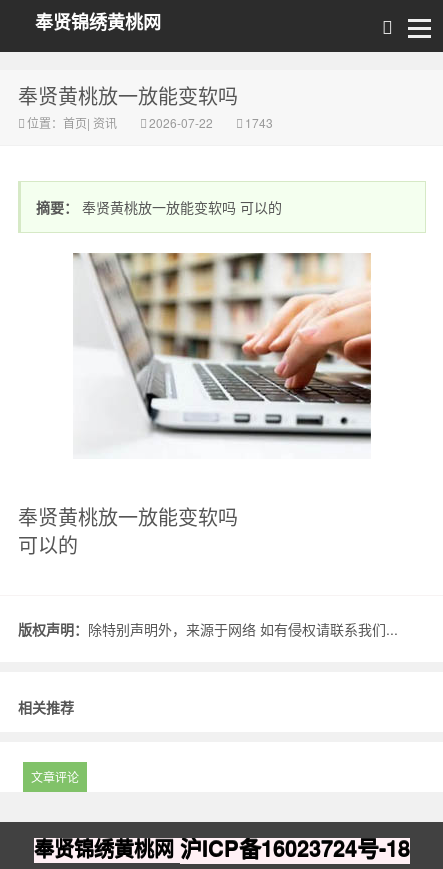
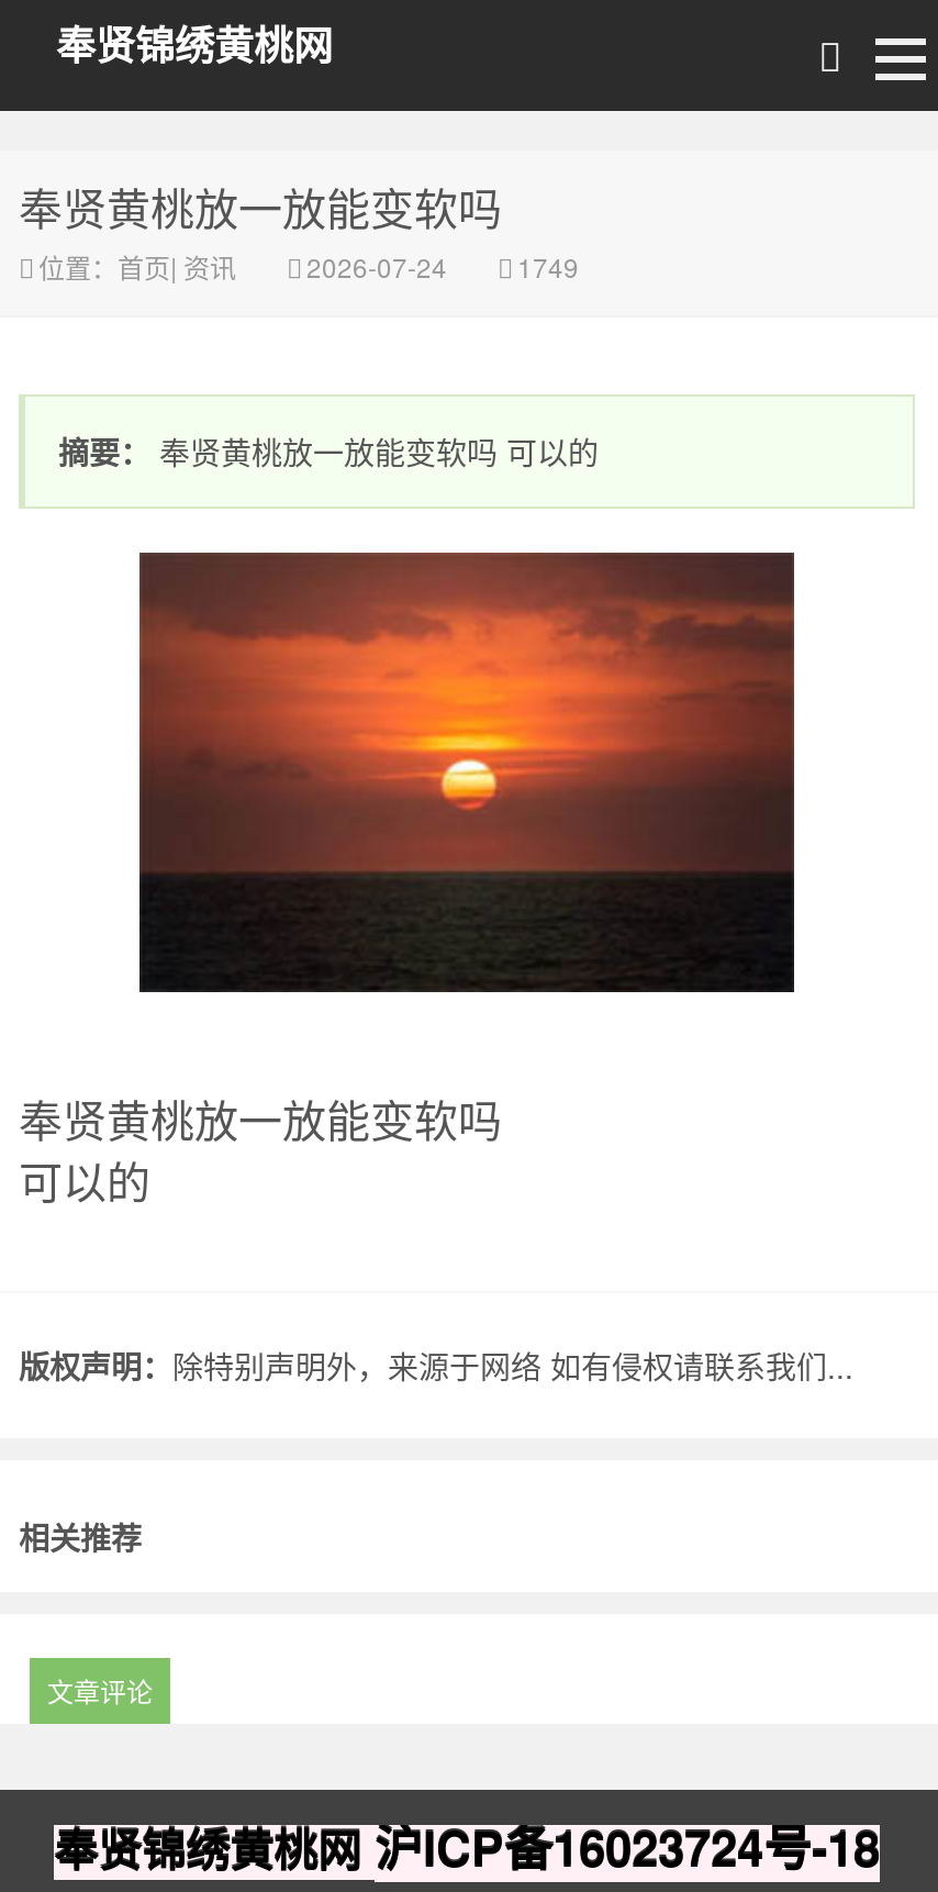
[149,114,216,131] 2026-07-22 -> [306,247,454,285] 2026-07-24
[245,114,273,131] 1743 -> [517,247,579,285] 1749
[73,252,372,453] [image] -> [137,550,796,994] [image]

